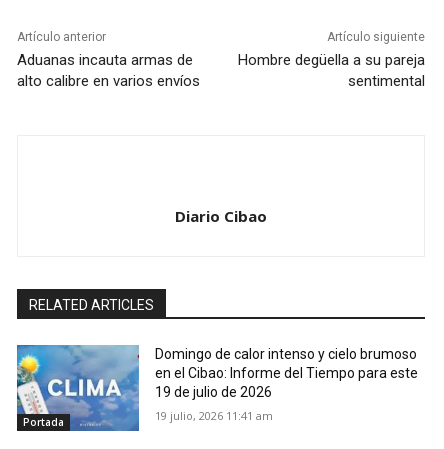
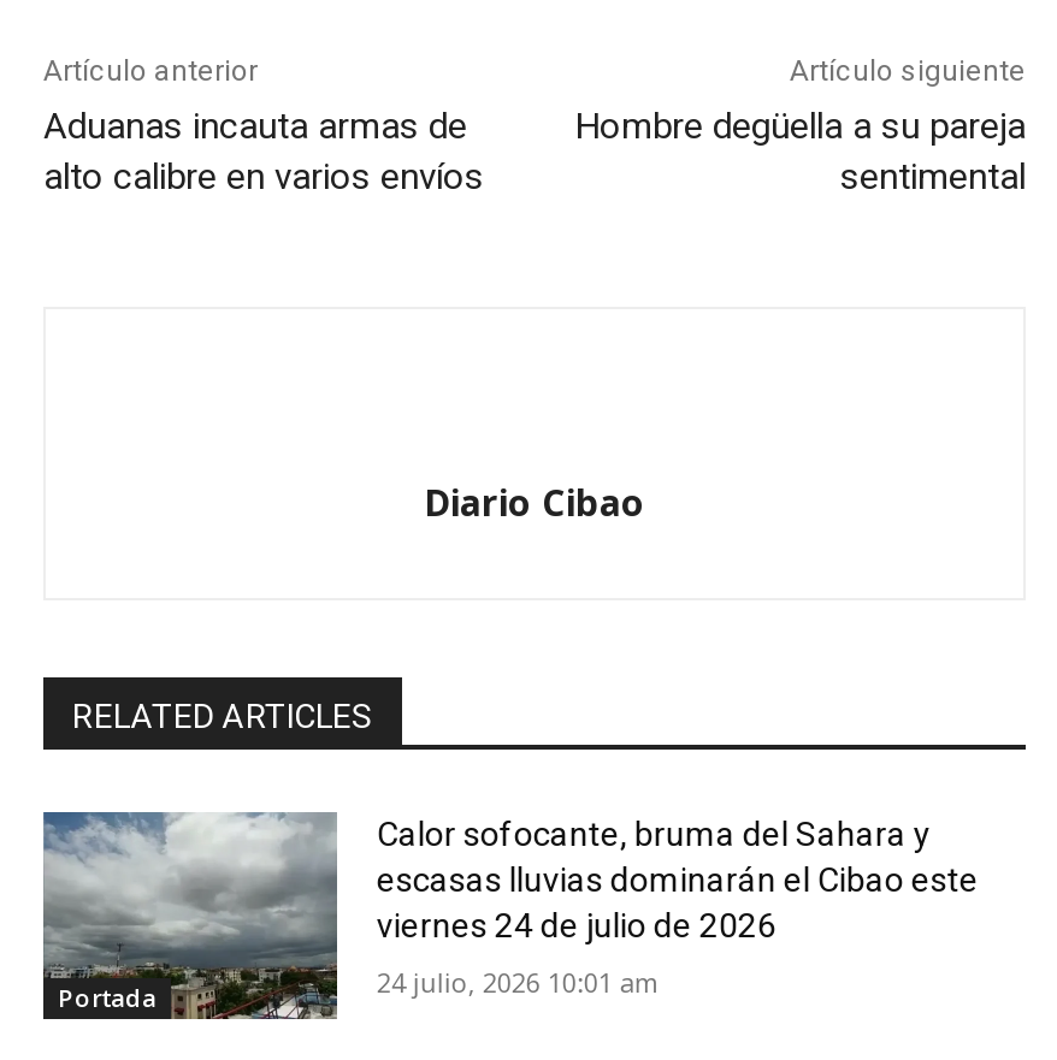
[16,345,418,432] [image] | Domingo de calor intenso y cielo brumoso | en el Cibao: Informe del Tiempo para este | 19 de julio de 2026 -> [41,812,979,1021] [image] | Calor sofocante, bruma del Sahara y | escasas lluvias dominarán el Cibao este | viernes 24 de julio de 2026
[155,408,273,423] 19 julio, 2026 11:41 am -> [377,964,661,1000] 24 julio, 2026 10:01 am

